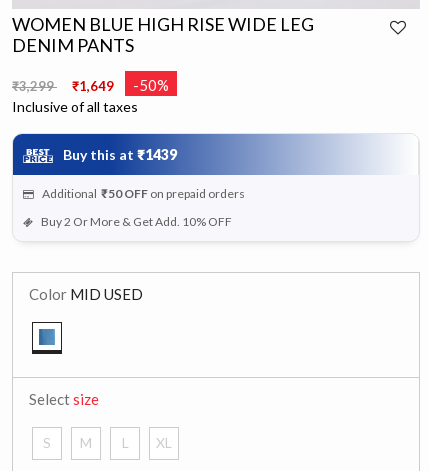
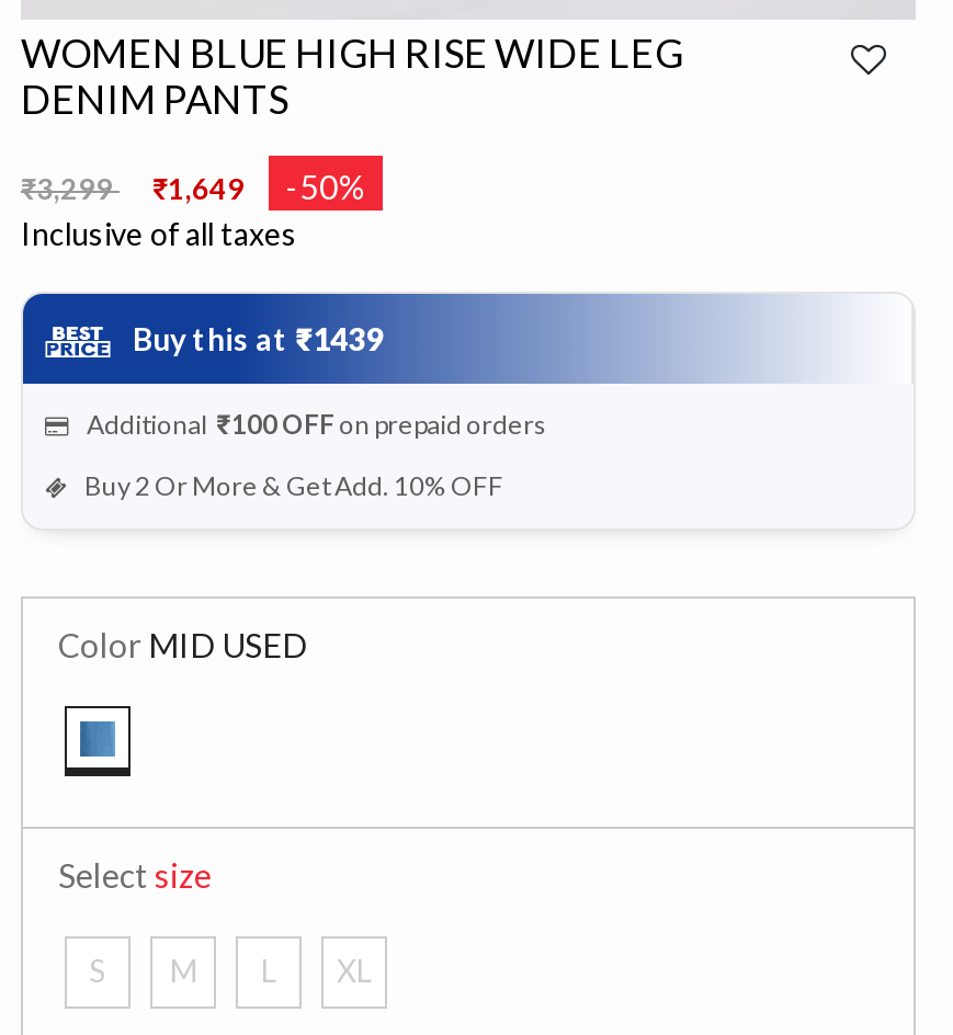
[42,186,245,201] Additional ₹50 OFF on prepaid orders -> [87,408,547,441] Additional ₹100 OFF on prepaid orders

